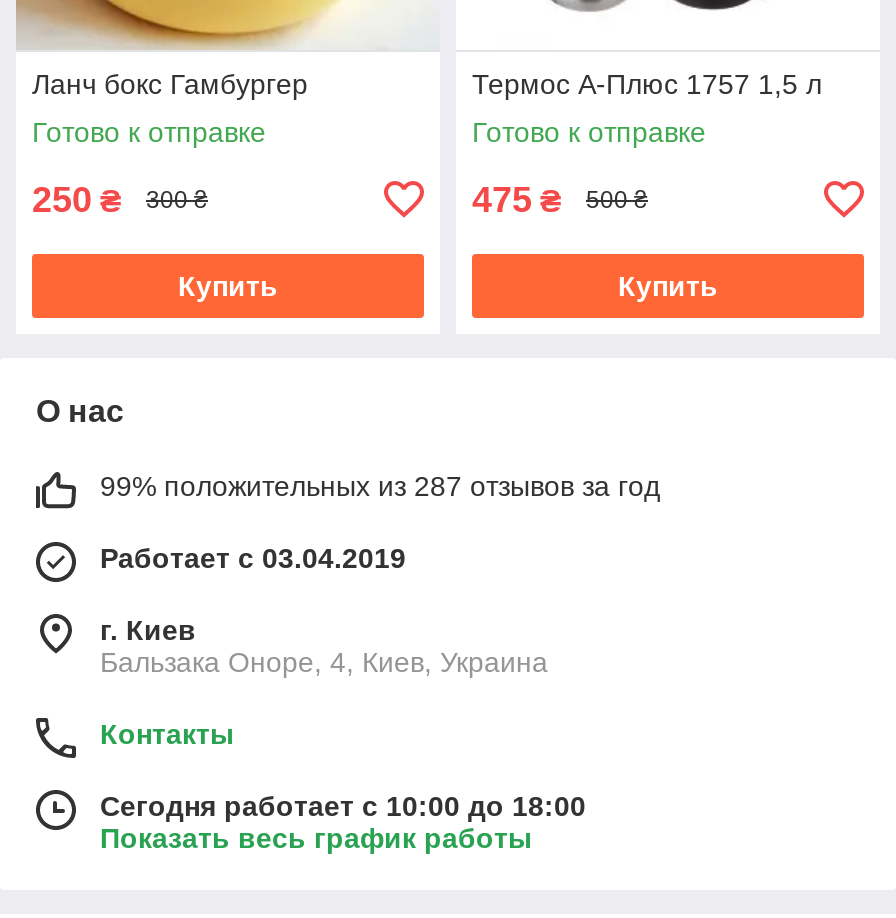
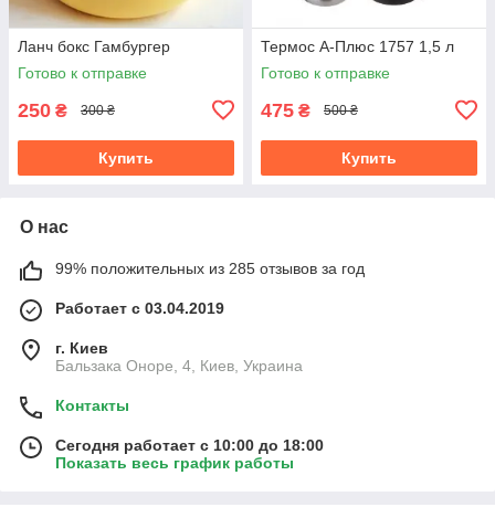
[100,470,660,502] 99% положительных из 287 отзывов за год -> [55,259,365,277] 99% положительных из 285 отзывов за год

